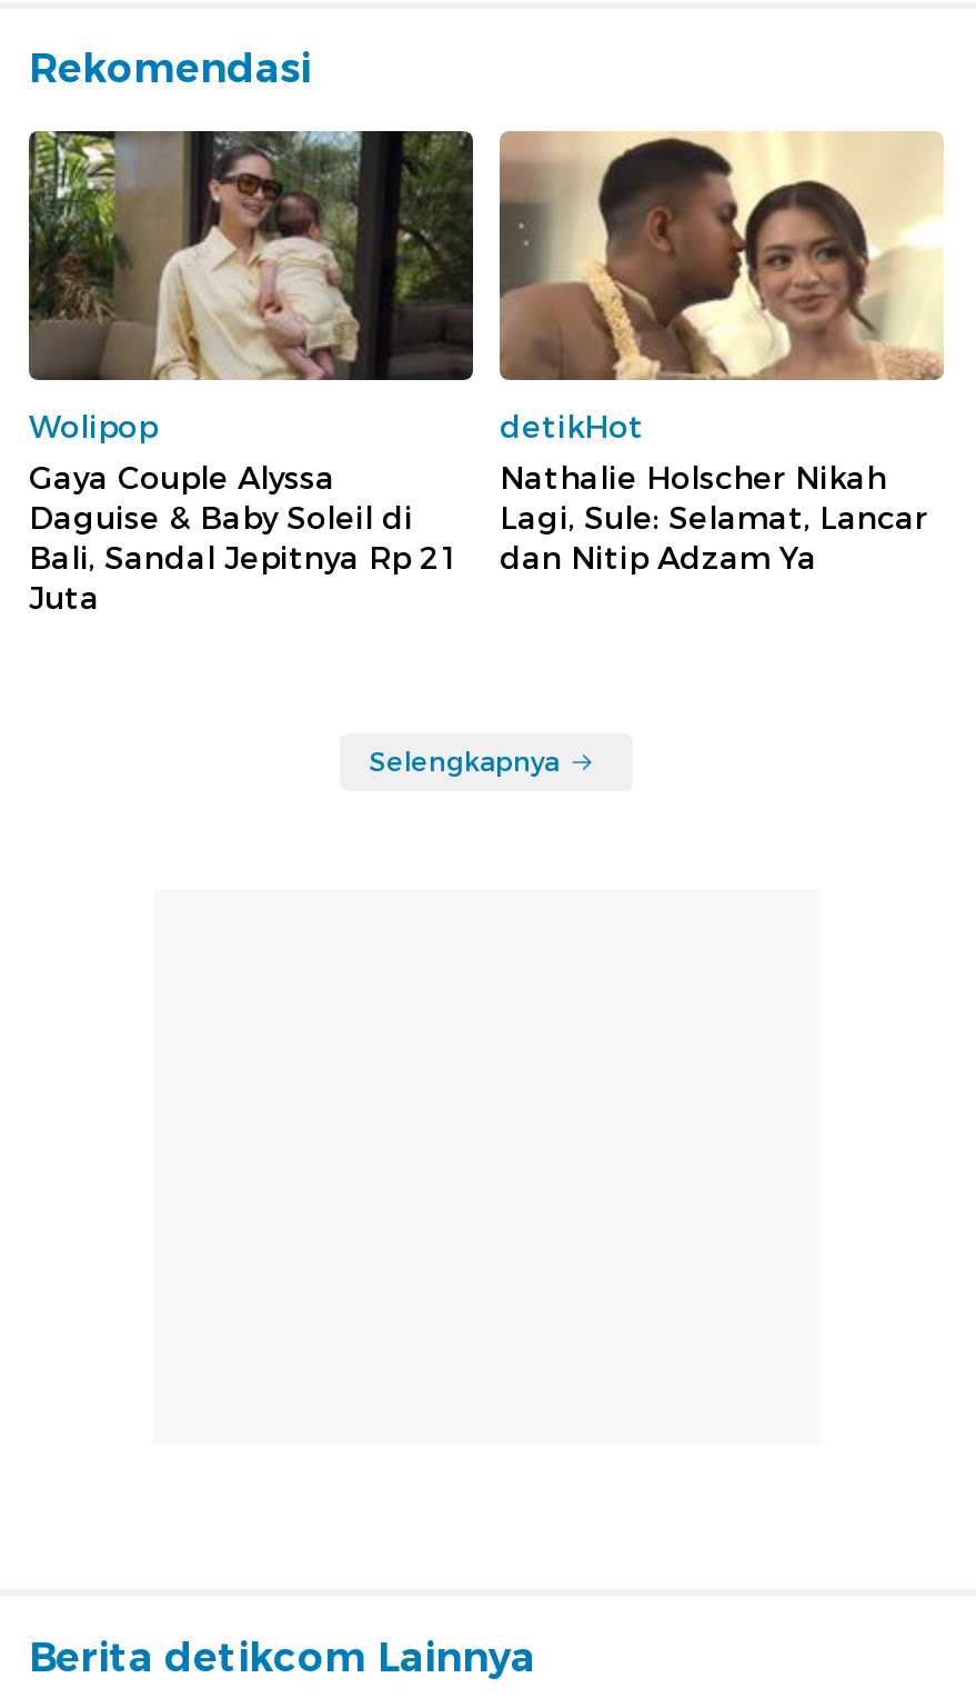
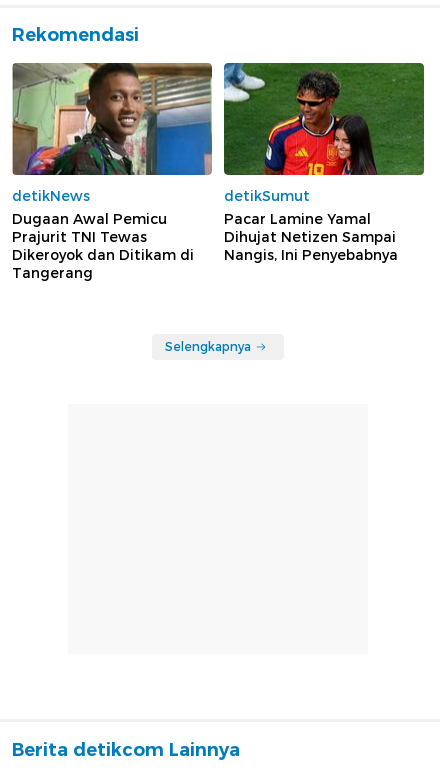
[27,129,475,618] [image] | Wolipop | Gaya Couple Alyssa | Daguise & Baby Soleil di | Bali, Sandal Jepitnya Rp 21 | Juta -> [12,62,213,282] [image] | detikNews | Dugaan Awal Pemicu | Prajurit TNI Tewas | Dikeroyok dan Ditikam di | Tangerang
[497,129,944,578] [image] | detikHot | Nathalie Holscher Nikah | Lagi, Sule: Selamat, Lancar | dan Nitip Adzam Ya -> [223,62,425,264] [image] | detikSumut | Pacar Lamine Yamal | Dihujat Netizen Sampai | Nangis, Ini Penyebabnya

